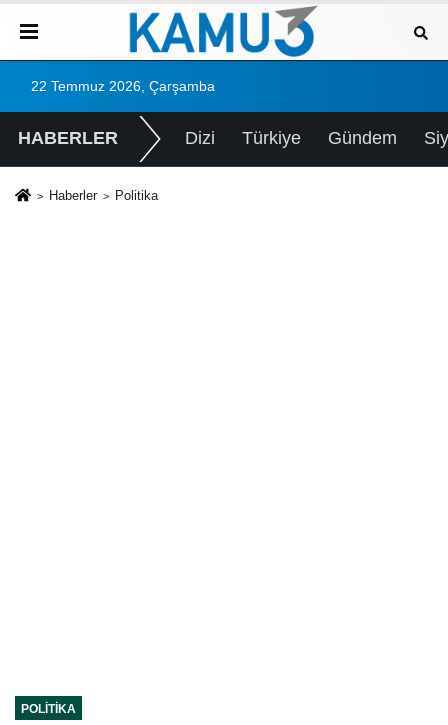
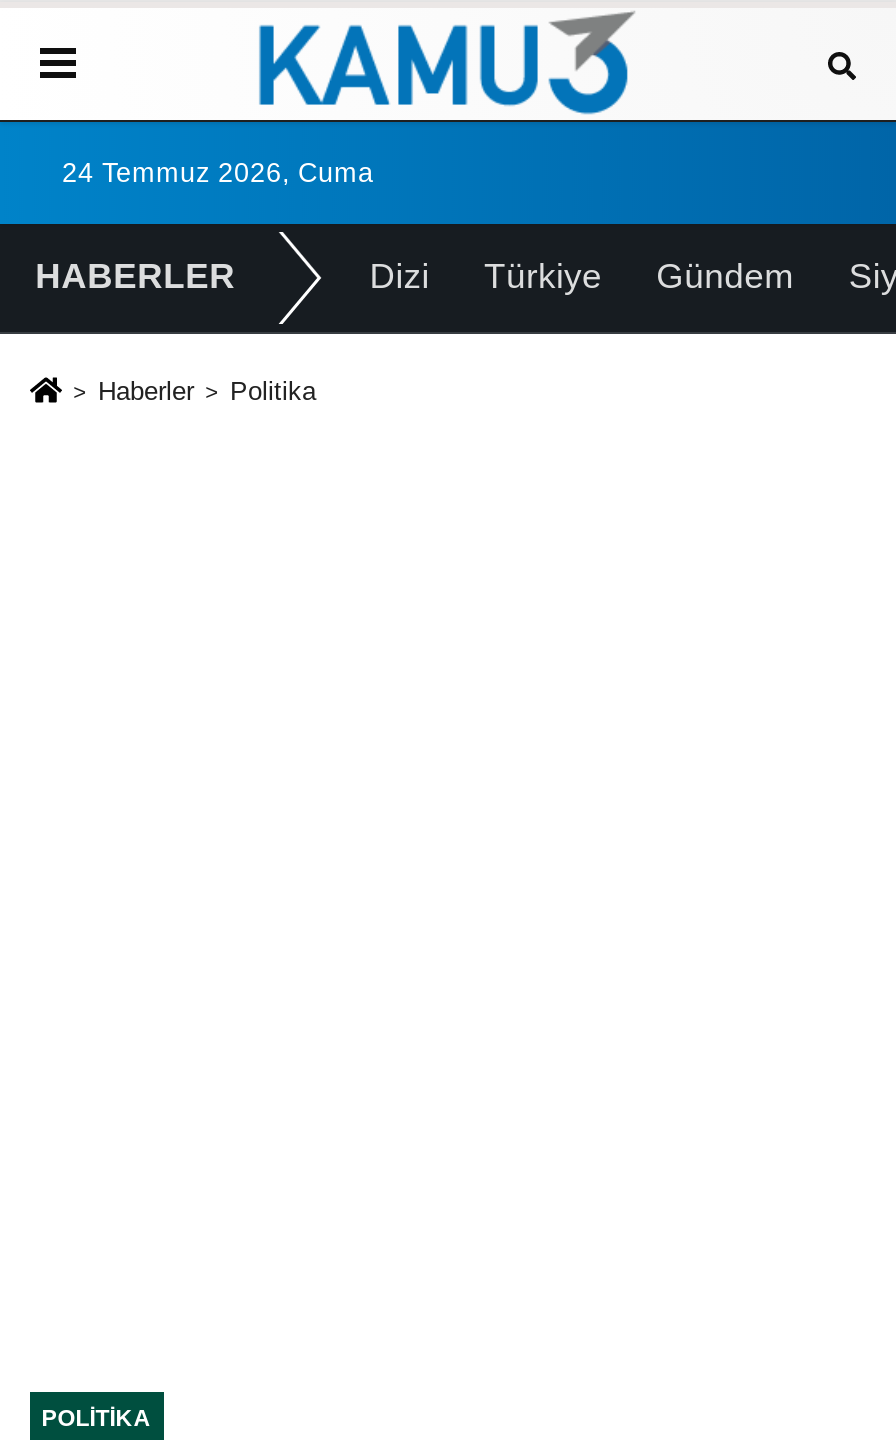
[31,79,215,94] 22 Temmuz 2026, Çarşamba -> [62,158,374,188] 24 Temmuz 2026, Cuma

